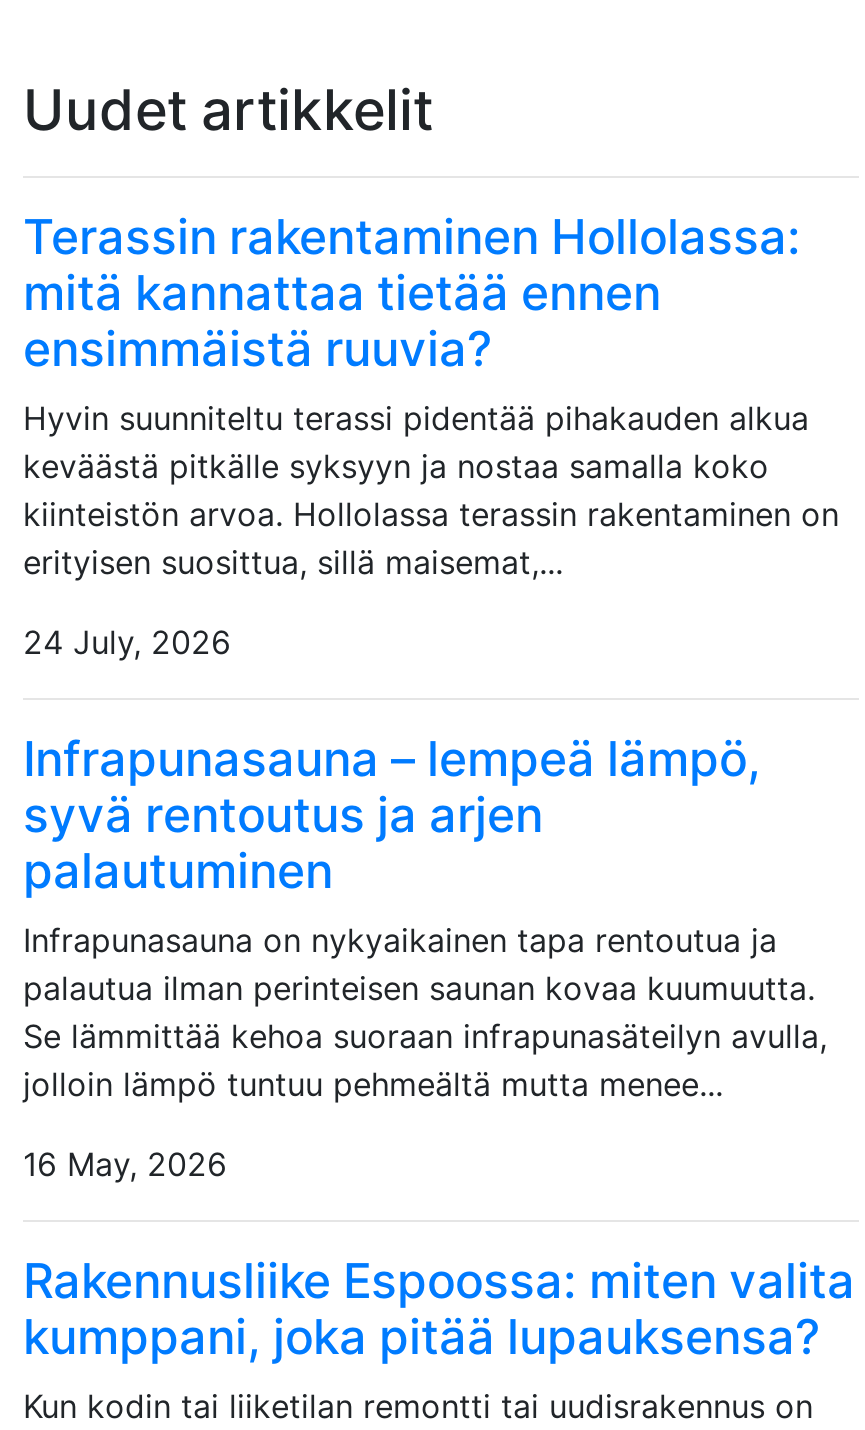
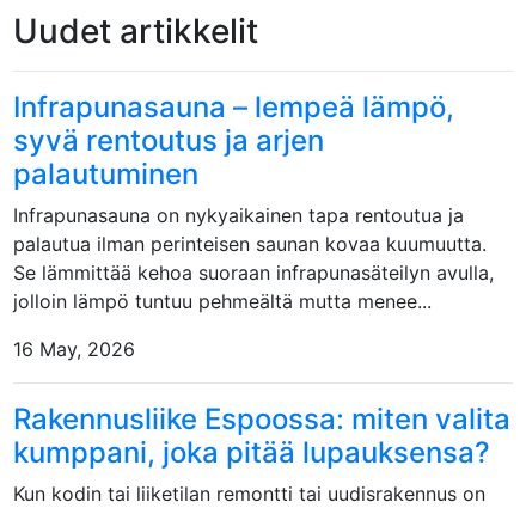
[23,208,839,662] Terassin rakentaminen Hollolassa: | mitä kannattaa tietää ennen | ensimmäistä ruuvia? | Hyvin suunniteltu terassi pidentää pihakauden alkua | keväästä pitkälle syksyyn ja nostaa samalla koko | kiinteistön arvoa. Hollolassa terassin rakentaminen on | erityisen suosittua, sillä maisemat,... | 24 July, 2026 -> none

